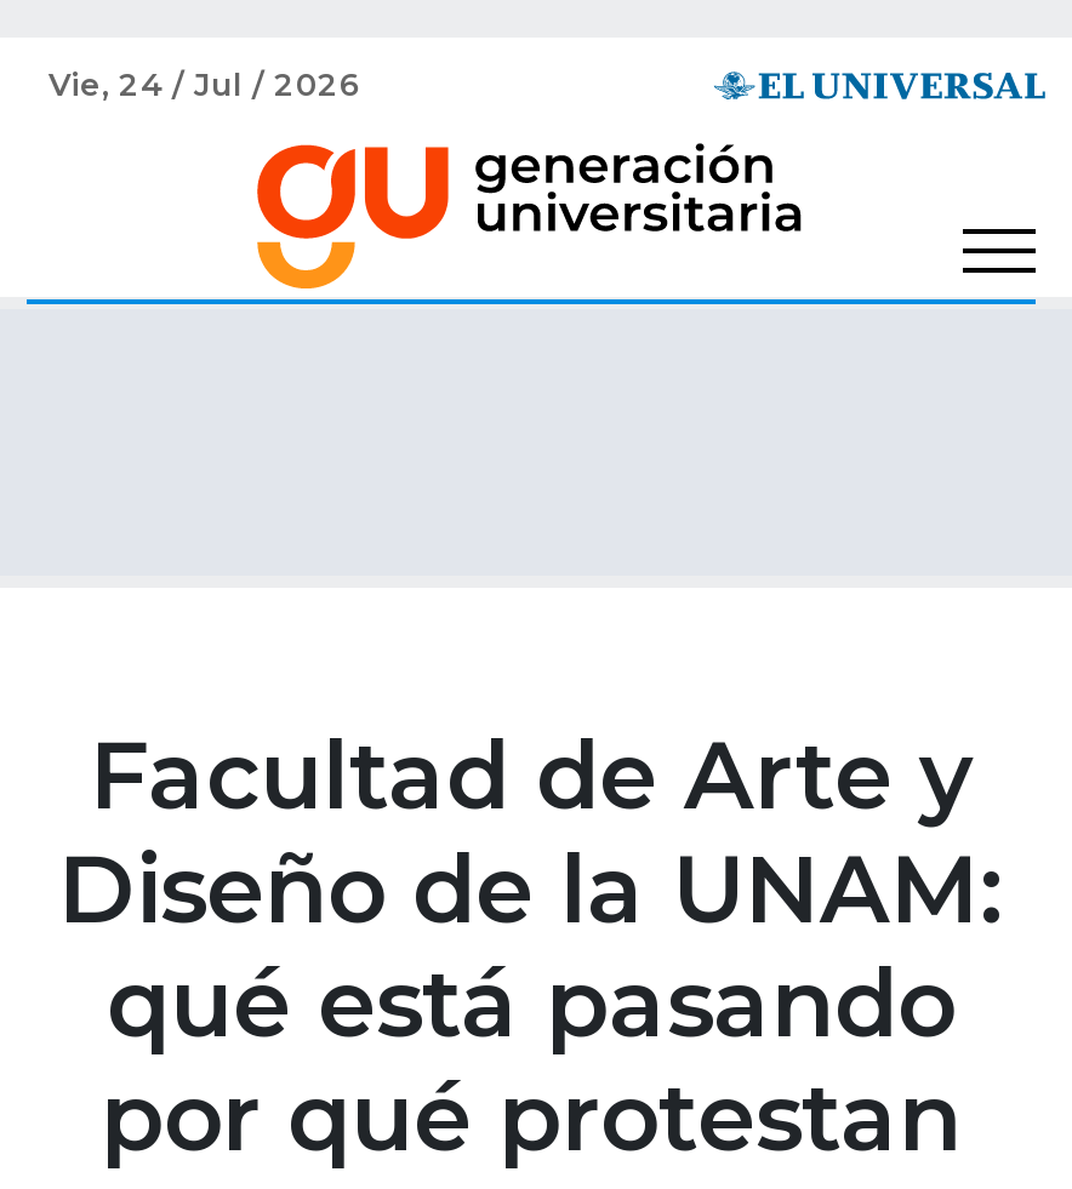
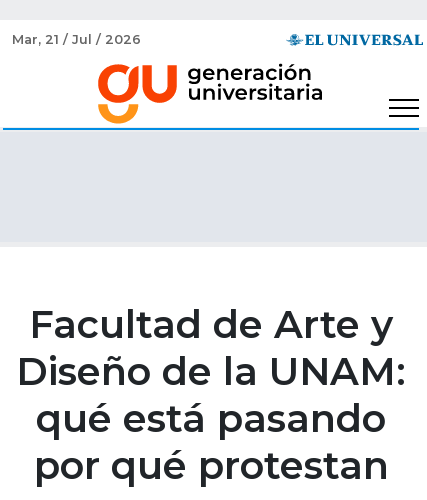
[49,67,361,103] Vie, 24 / Jul / 2026 -> [12,32,141,47] Mar, 21 / Jul / 2026

